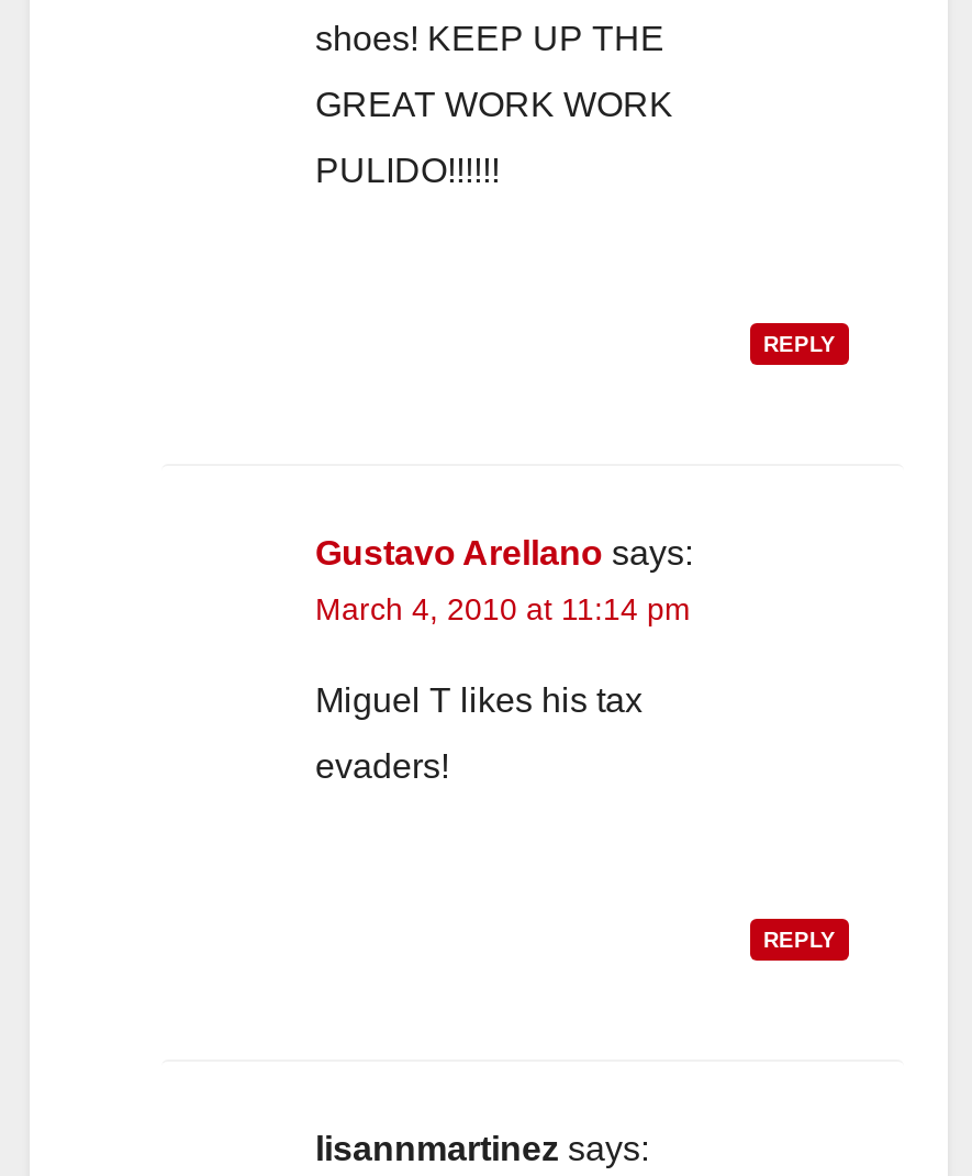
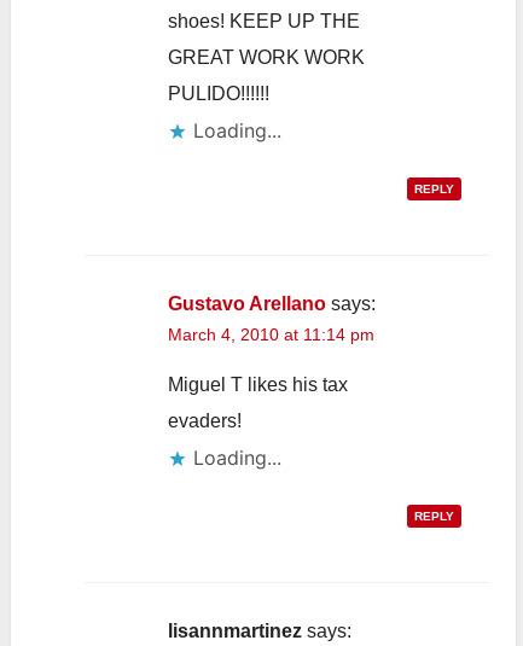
none -> [193,118,281,142] Loading...
none -> [193,445,281,470] Loading...

